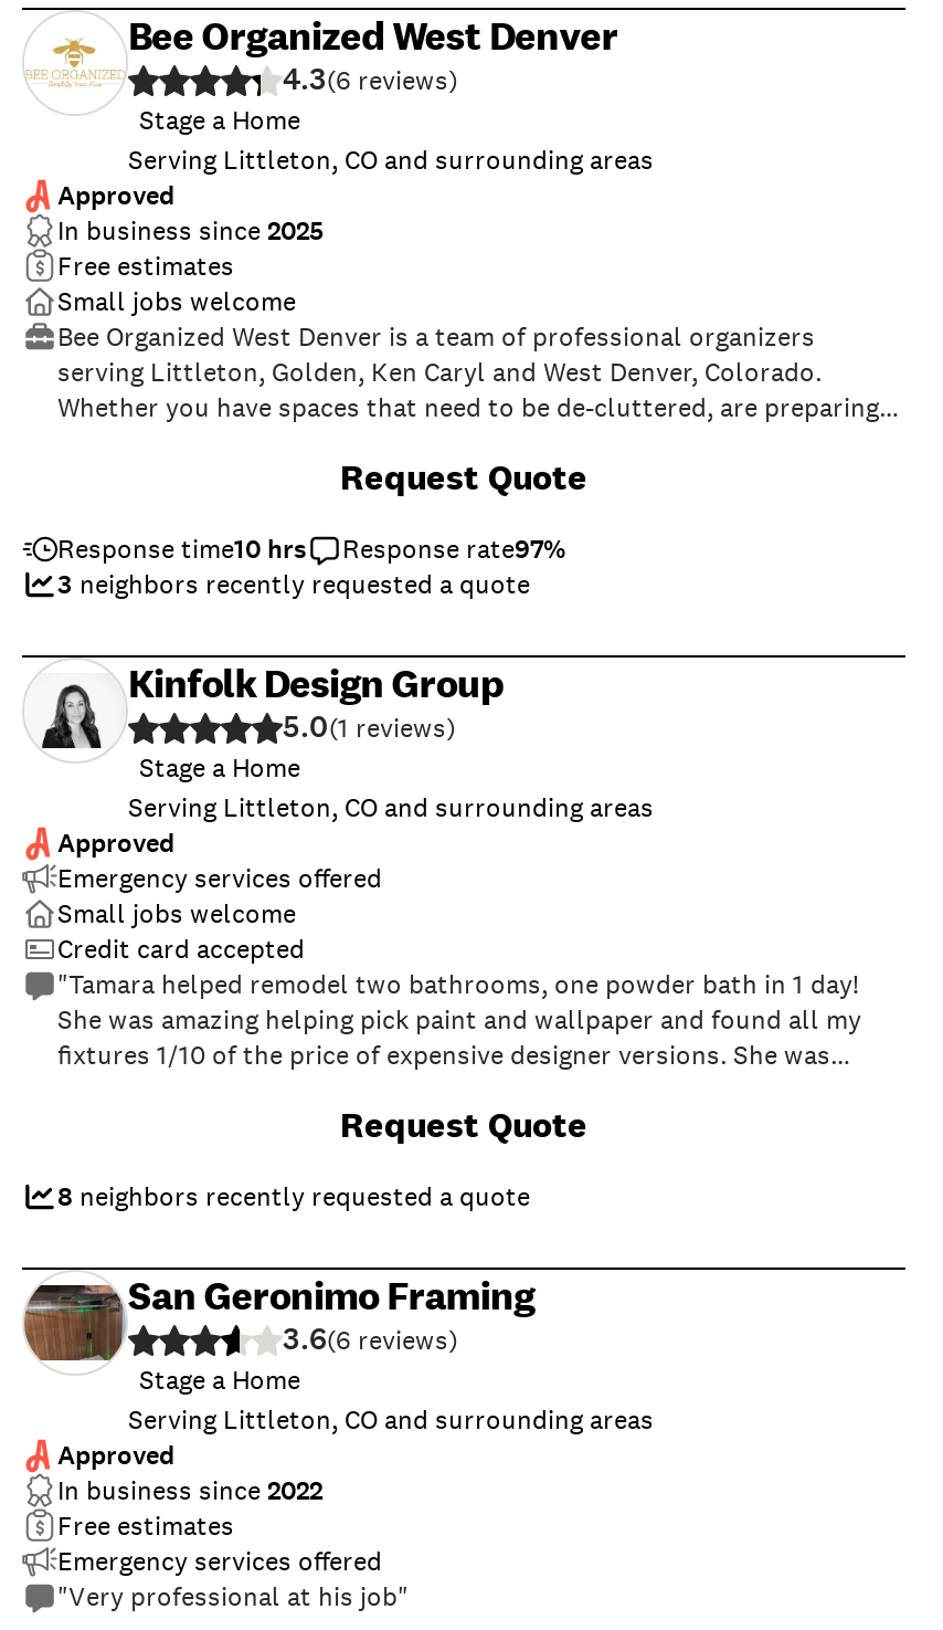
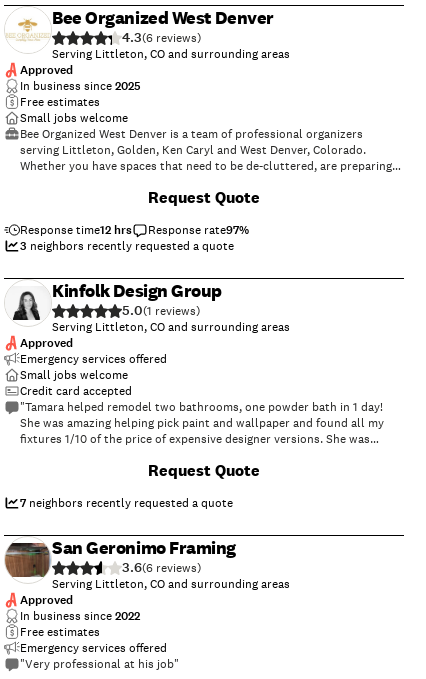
[139,103,300,138] Stage a Home -> none
[57,532,307,567] Response time10 hrs -> [20,222,132,238] Response time12 hrs
[139,750,300,786] Stage a Home -> none
[57,1179,530,1214] 8 neighbors recently requested a quote -> [20,495,233,511] 7 neighbors recently requested a quote
[139,1363,300,1398] Stage a Home -> none

